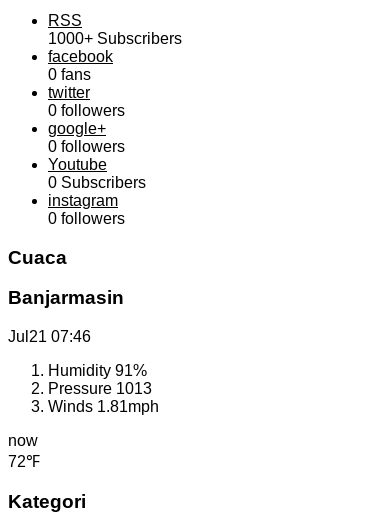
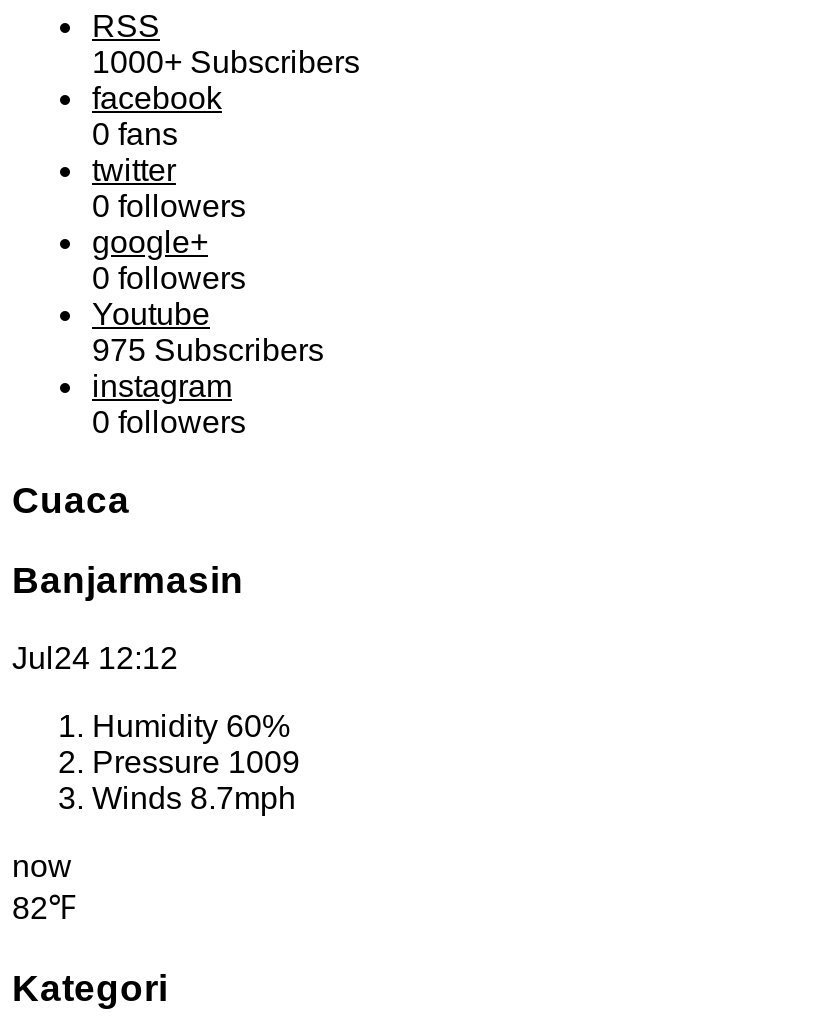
[48,174,146,191] 0 Subscribers -> [92,333,324,367] 975 Subscribers
[8,328,91,345] Jul21 07:46 -> [12,641,178,675] Jul24 12:12
[48,362,159,415] Humidity 91% | Pressure 1013 | Winds 1.81mph -> [92,709,300,815] Humidity 60% | Pressure 1009 | Winds 8.7mph
[8,453,40,470] 72℉ -> [12,891,76,925] 82℉

